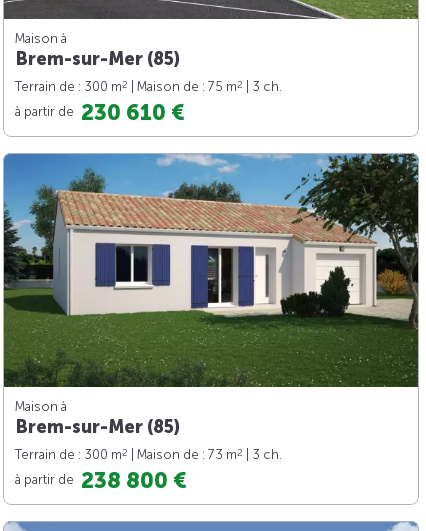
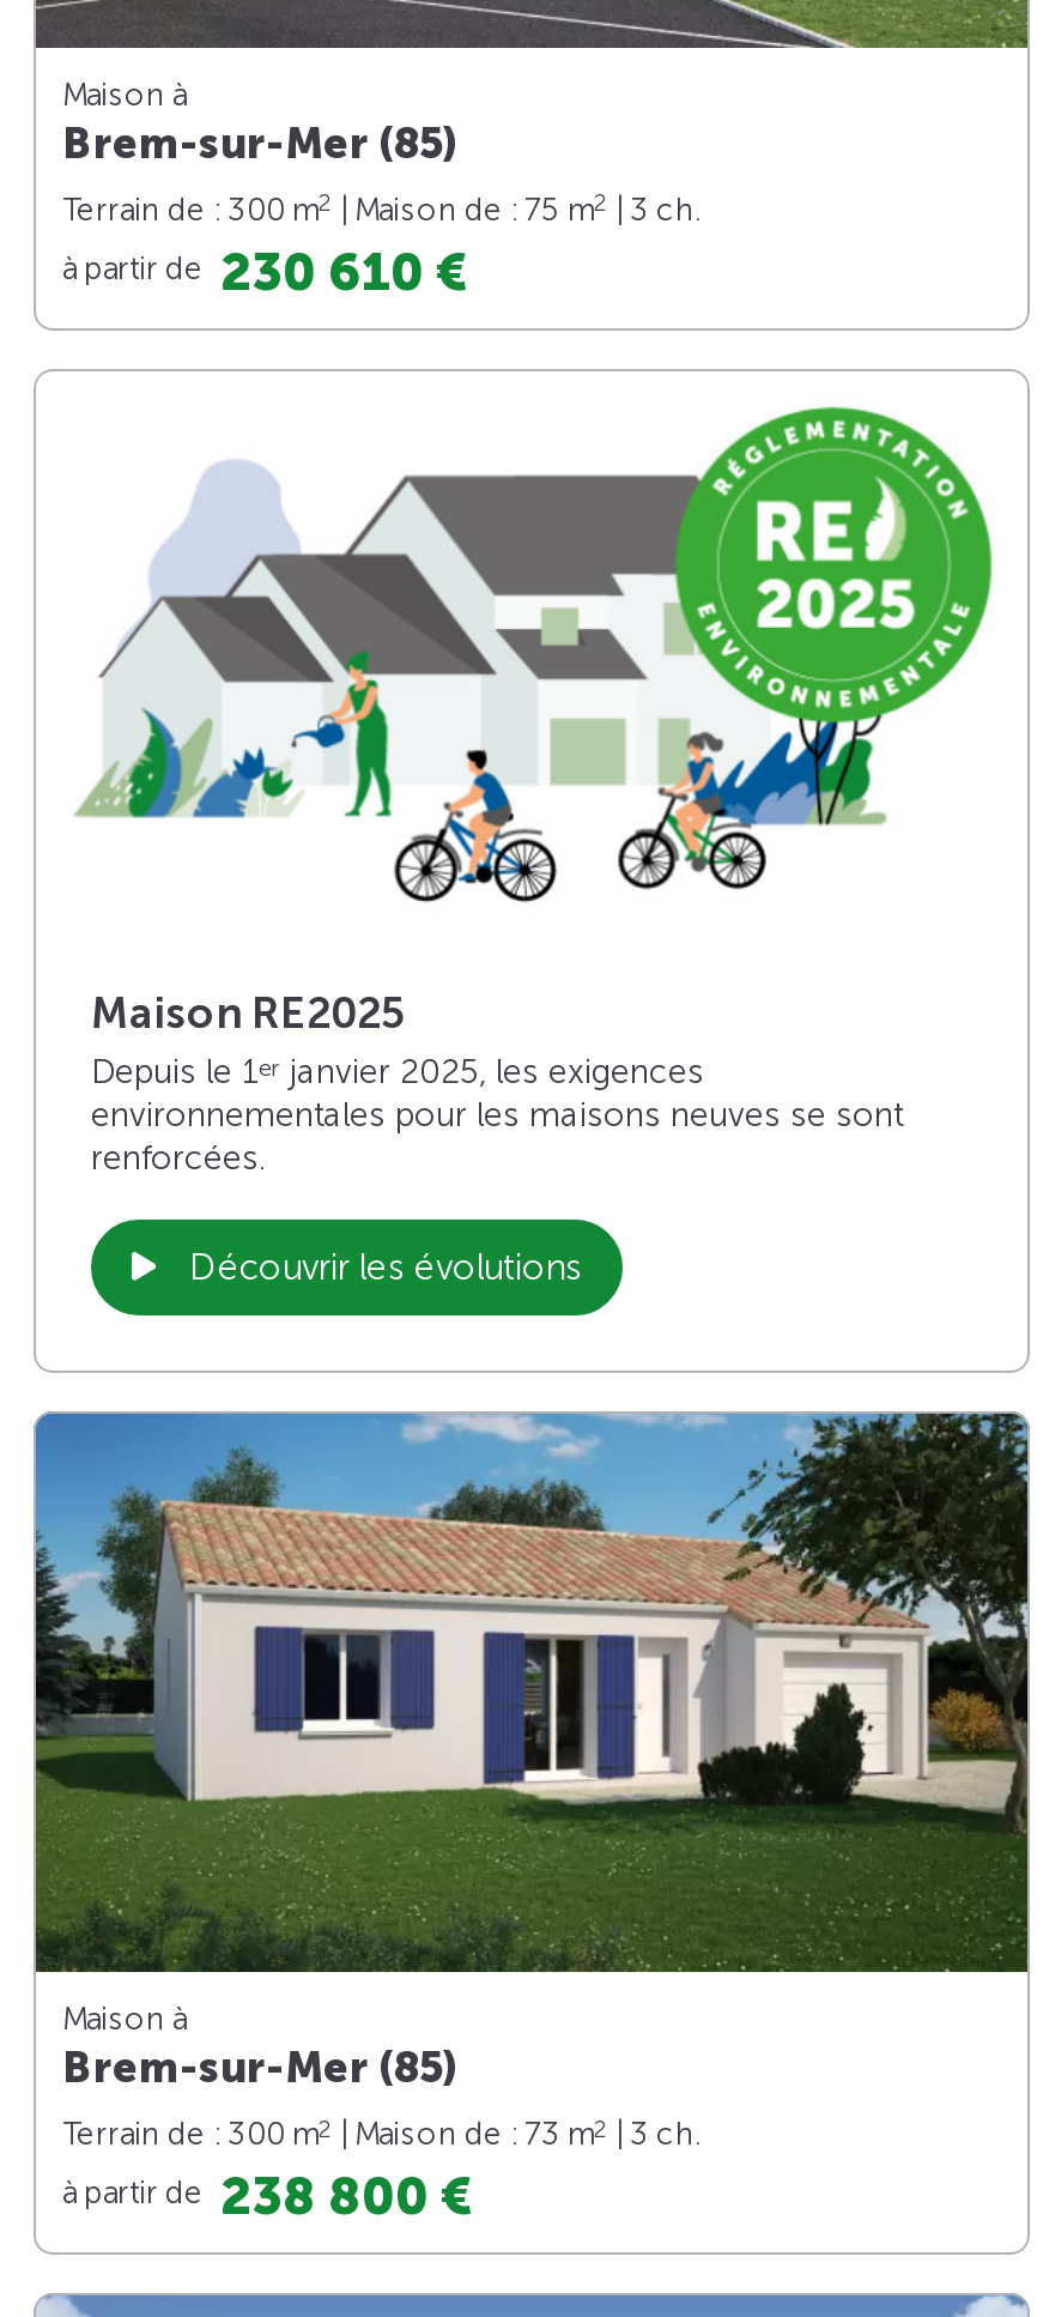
none -> [36,369,1027,1289] [image] | Maison RE2025 | Depuis le 1er janvier 2025, les exigences | environnementales pour les maisons neuves se sont | renforcées. | Découvrir les évolutions

